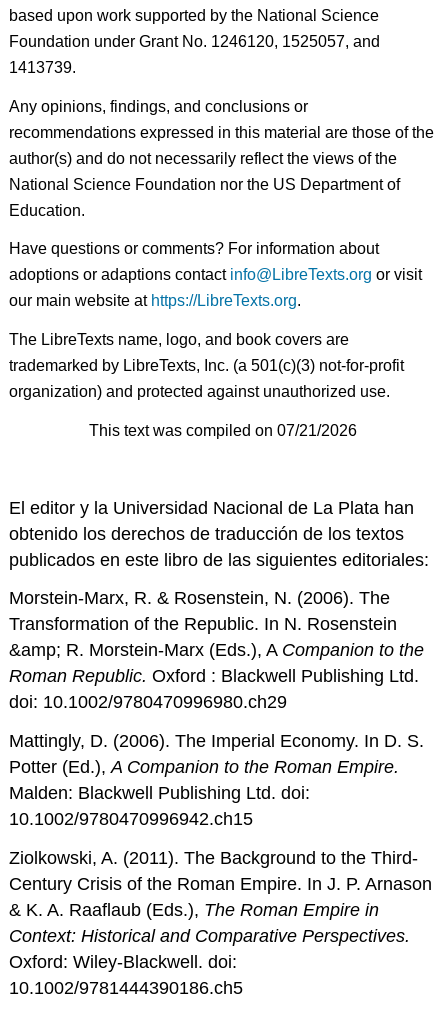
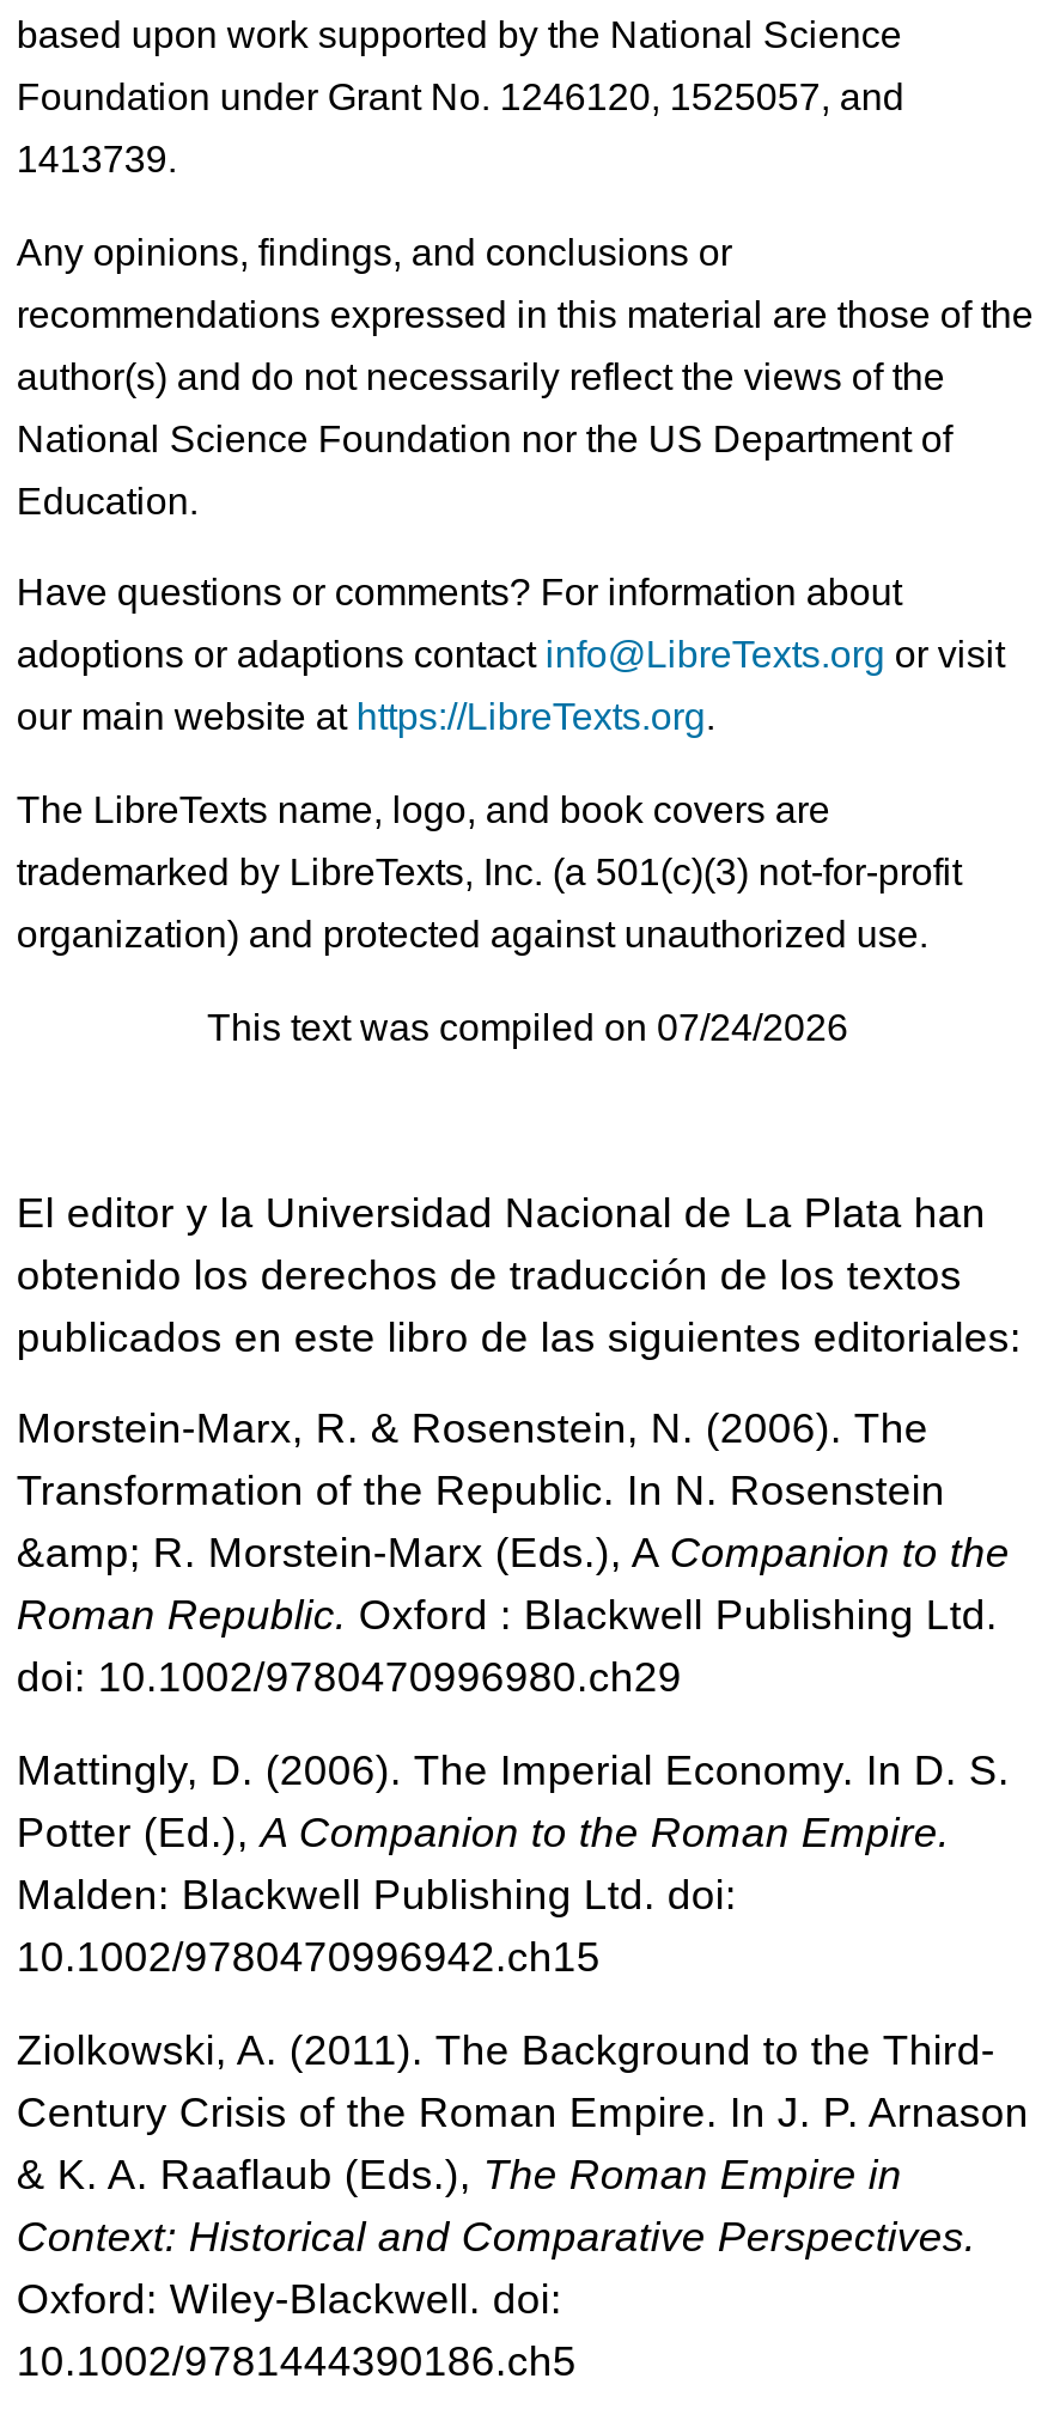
[89,422,357,439] This text was compiled on 07/21/2026 -> [207,1007,848,1048] This text was compiled on 07/24/2026

